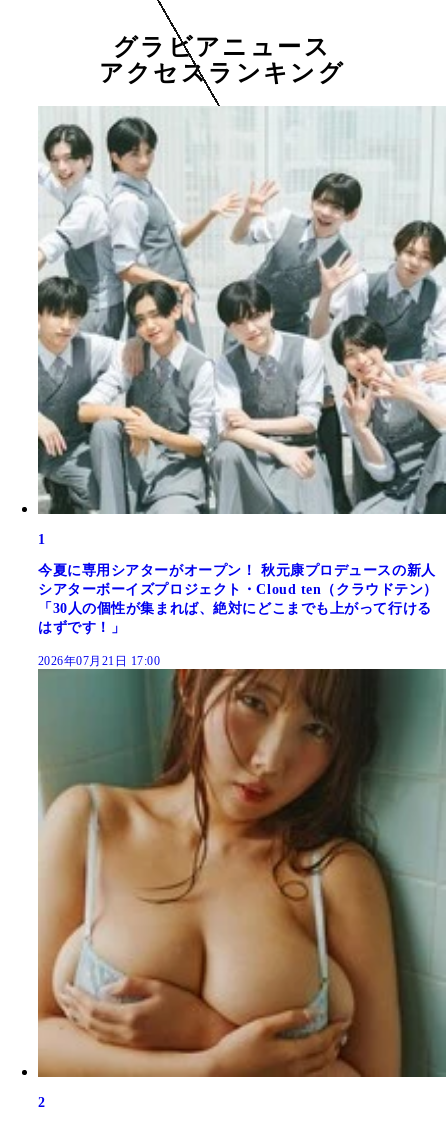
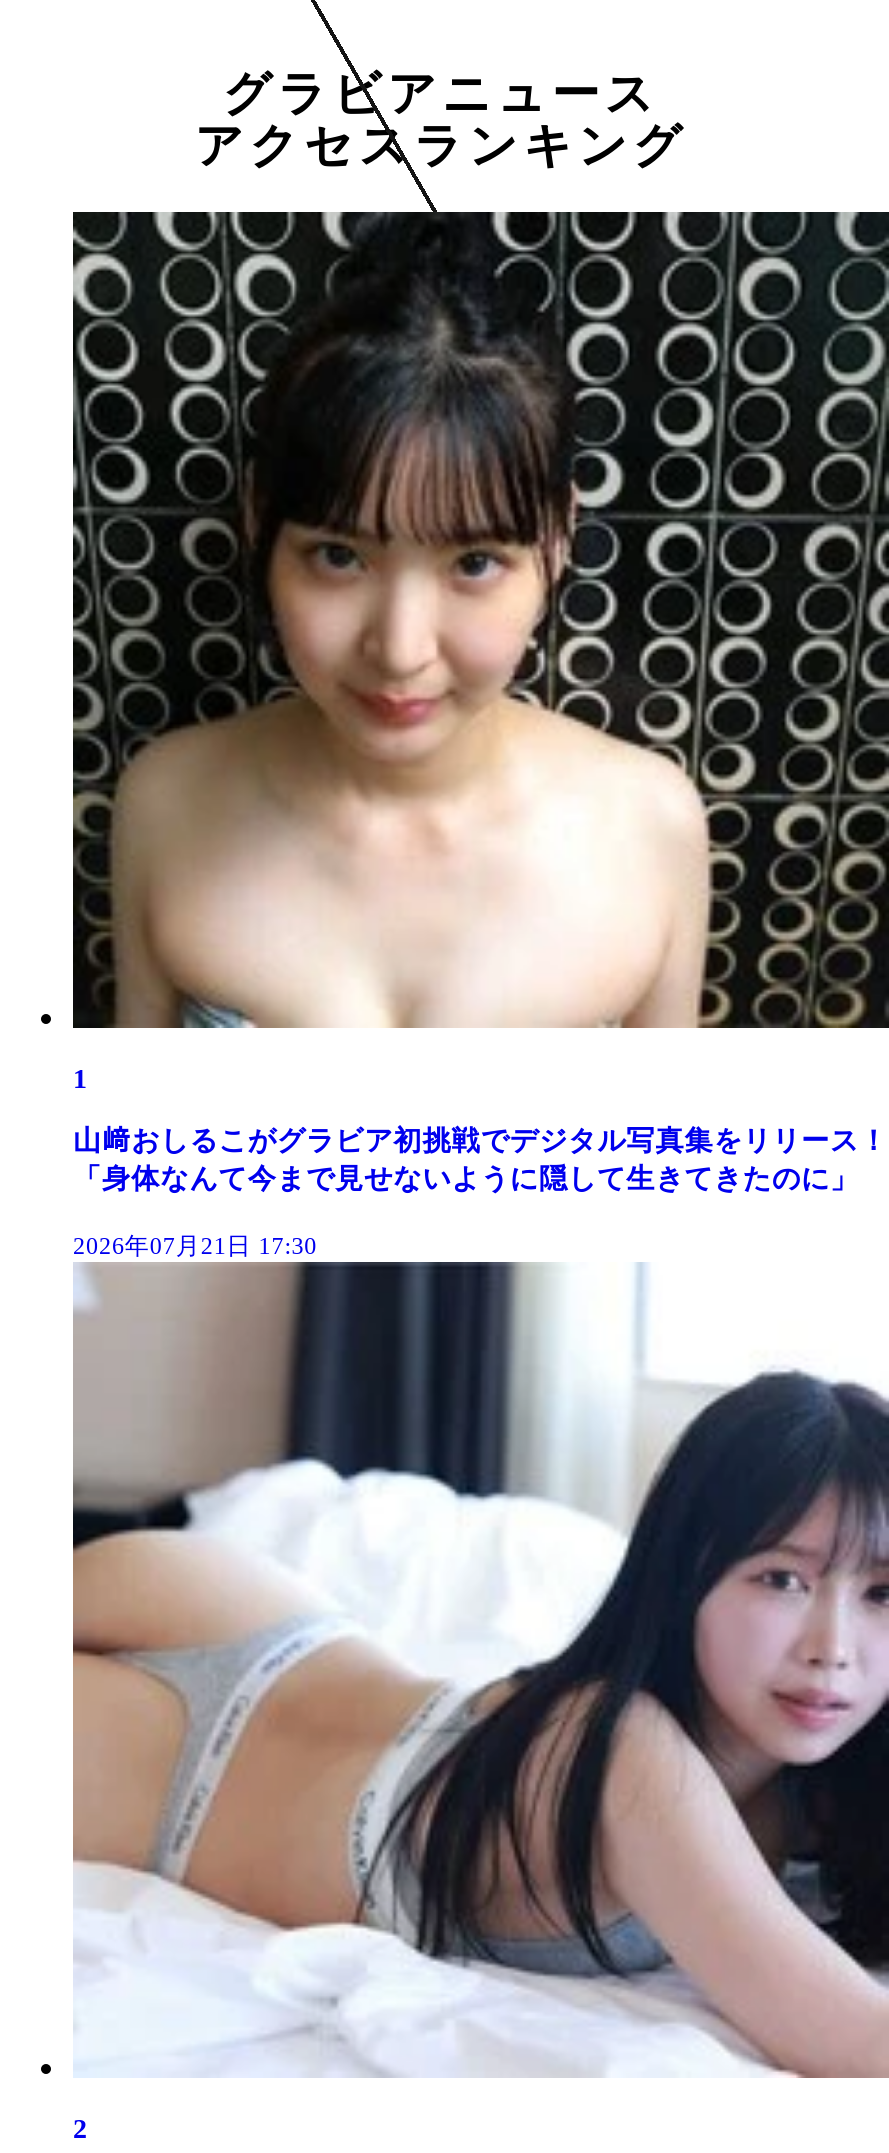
[37,106,443,515] [image] -> [71,210,883,1030] [image]
[38,563,438,635] 今夏に専用シアターがオープン！ 秋元康プロデュースの新人 | シアターボーイズプロジェクト・Cloud ten（クラウドテン） | 「30人の個性が集まれば、絶対にどこまでも上がって行ける | はずです！」 -> [73,1126,888,1194] 山﨑おしるこがグラビア初挑戦でデジタル写真集をリリース！ | 「身体なんて今まで見せないように隠して生きてきたのに」
[38,654,160,668] 2026年07月21日 17:00 -> [73,1232,317,1260] 2026年07月21日 17:30
[37,668,443,1078] [image] -> [73,1260,883,2080] [image]

